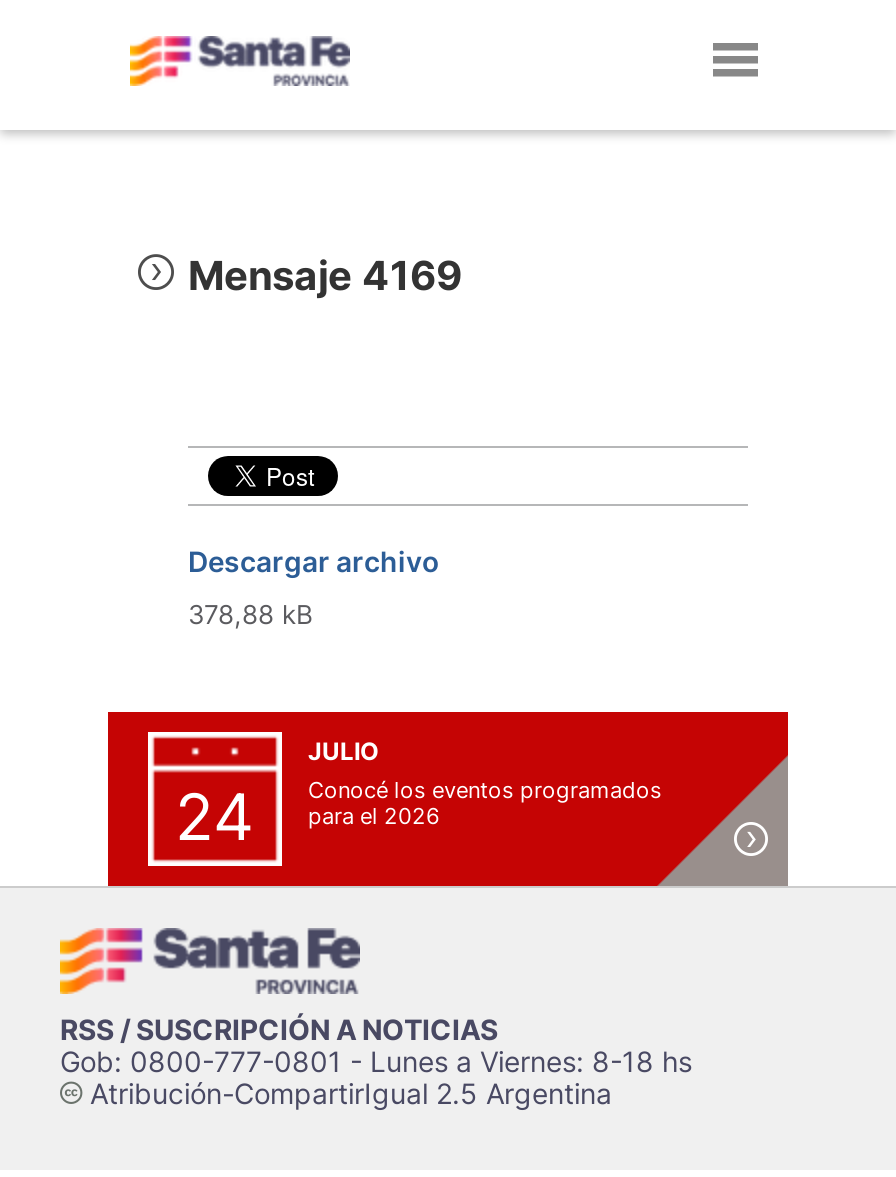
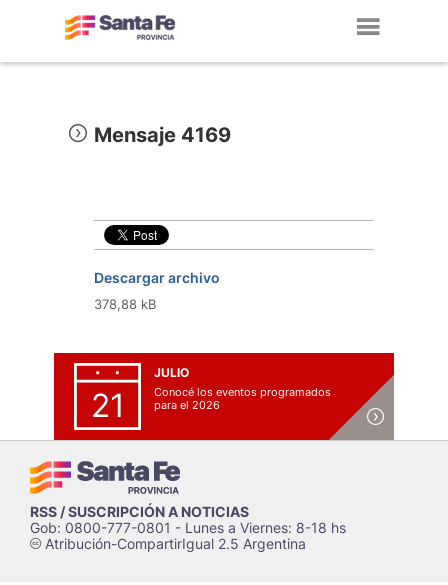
[175,778,255,856] 24 -> [90,386,124,425] 21

